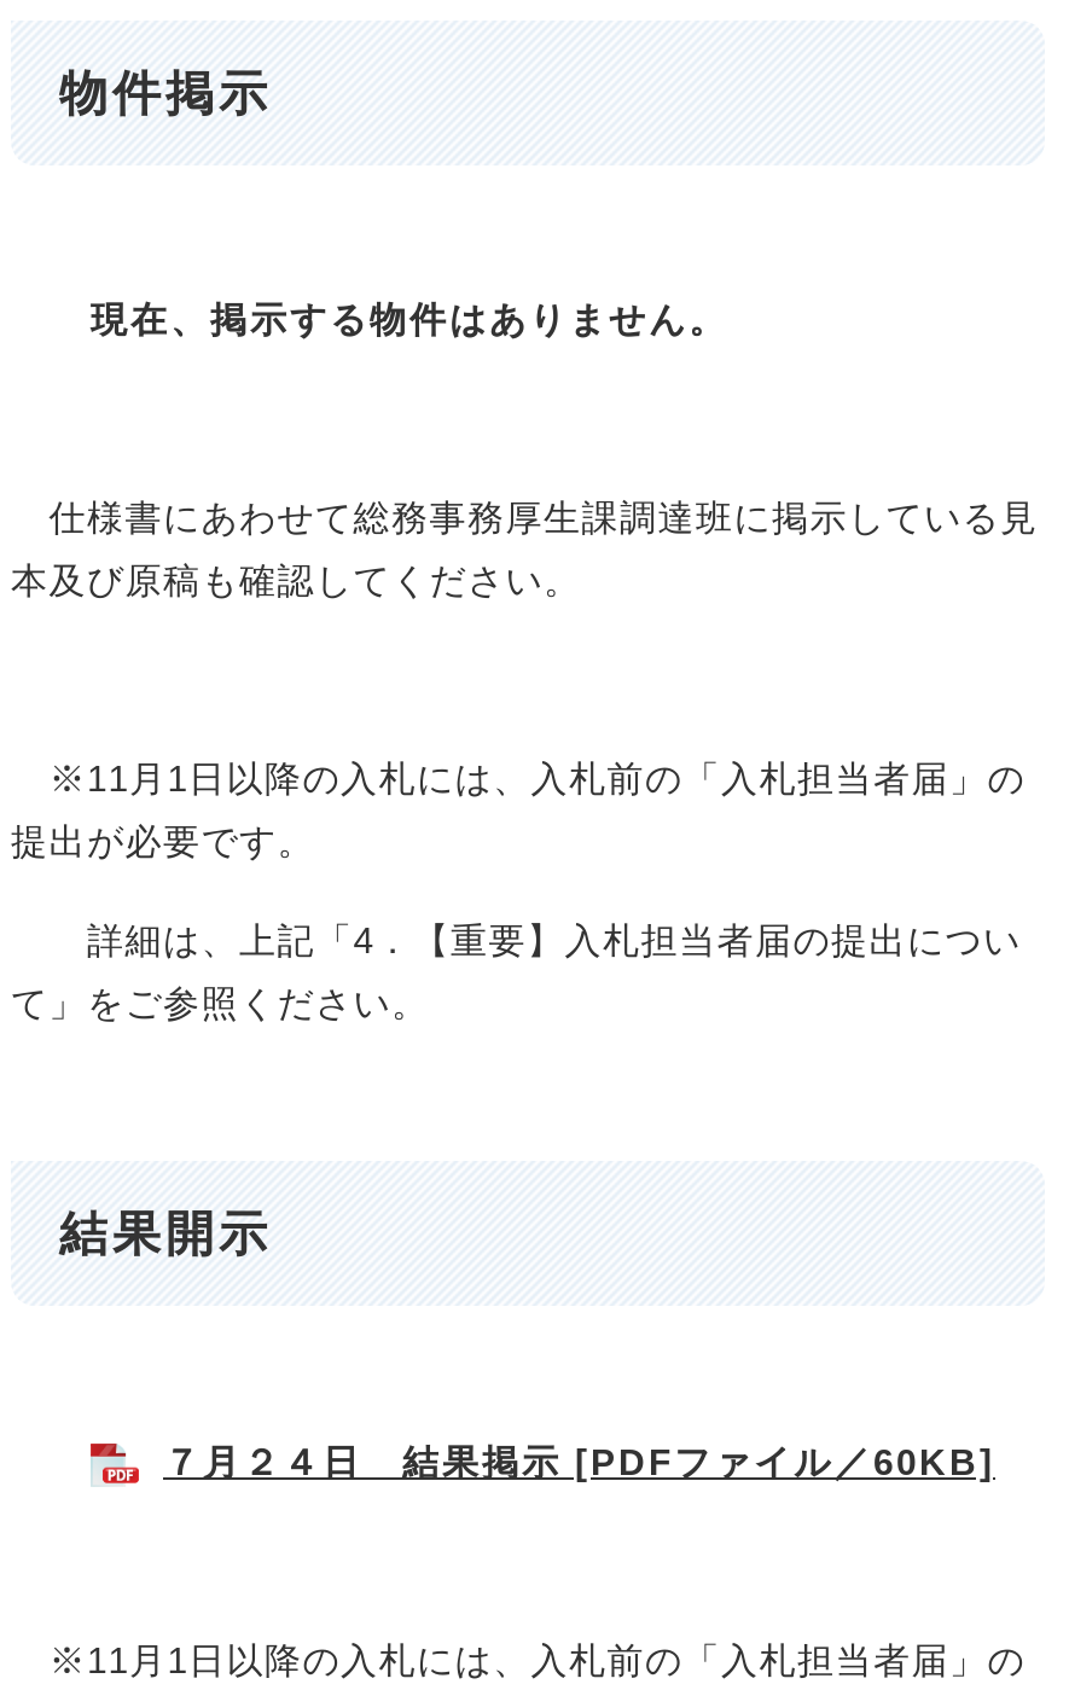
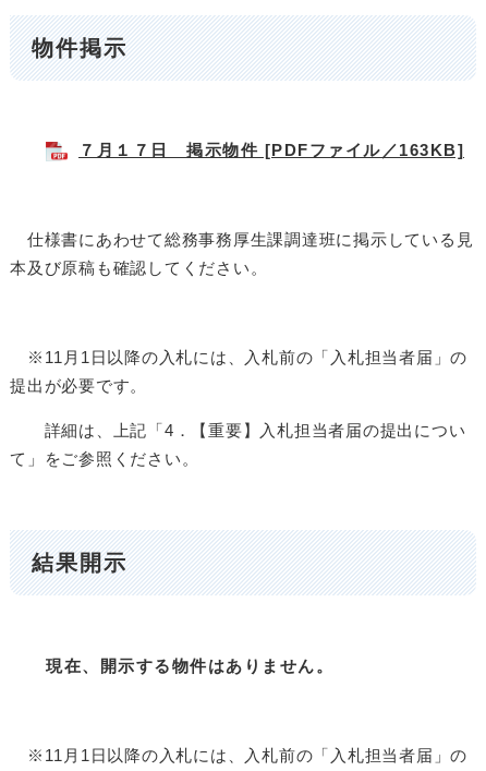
[11,299,728,340] 現在、掲示する物件はありません。 -> [78,141,464,160] ７月１７日 掲示物件 [PDFファイル／163KB]
[163,1440,995,1481] ７月２４日 結果掲示 [PDFファイル／60KB] -> [10,656,333,675] 現在、開示する物件はありません。

